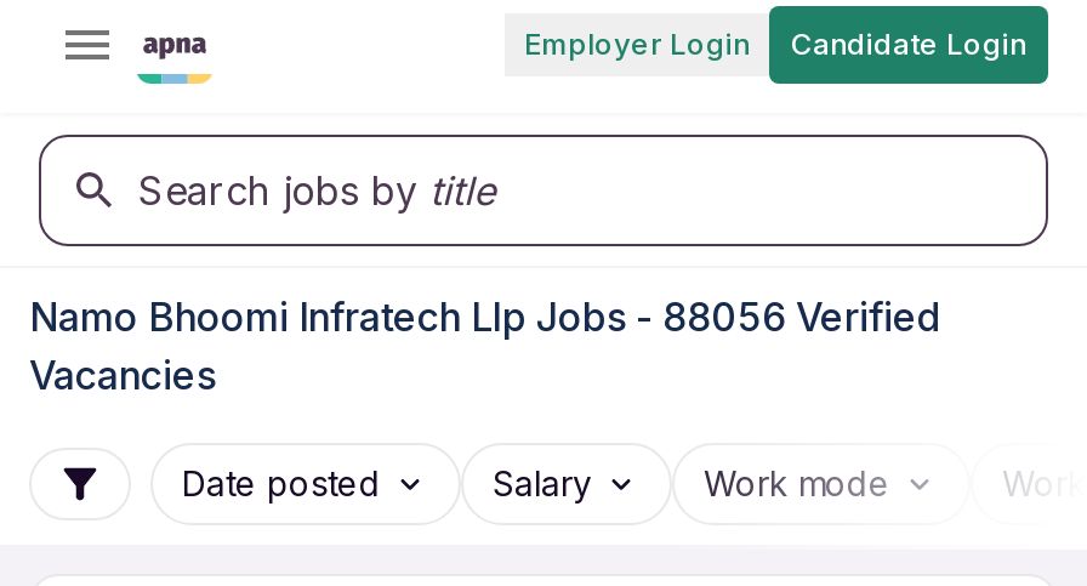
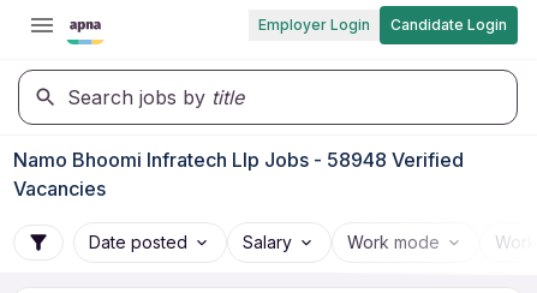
[29,292,941,341] Namo Bhoomi Infratech Llp Jobs - 88056 Verified -> [13,148,464,172] Namo Bhoomi Infratech Llp Jobs - 58948 Verified

